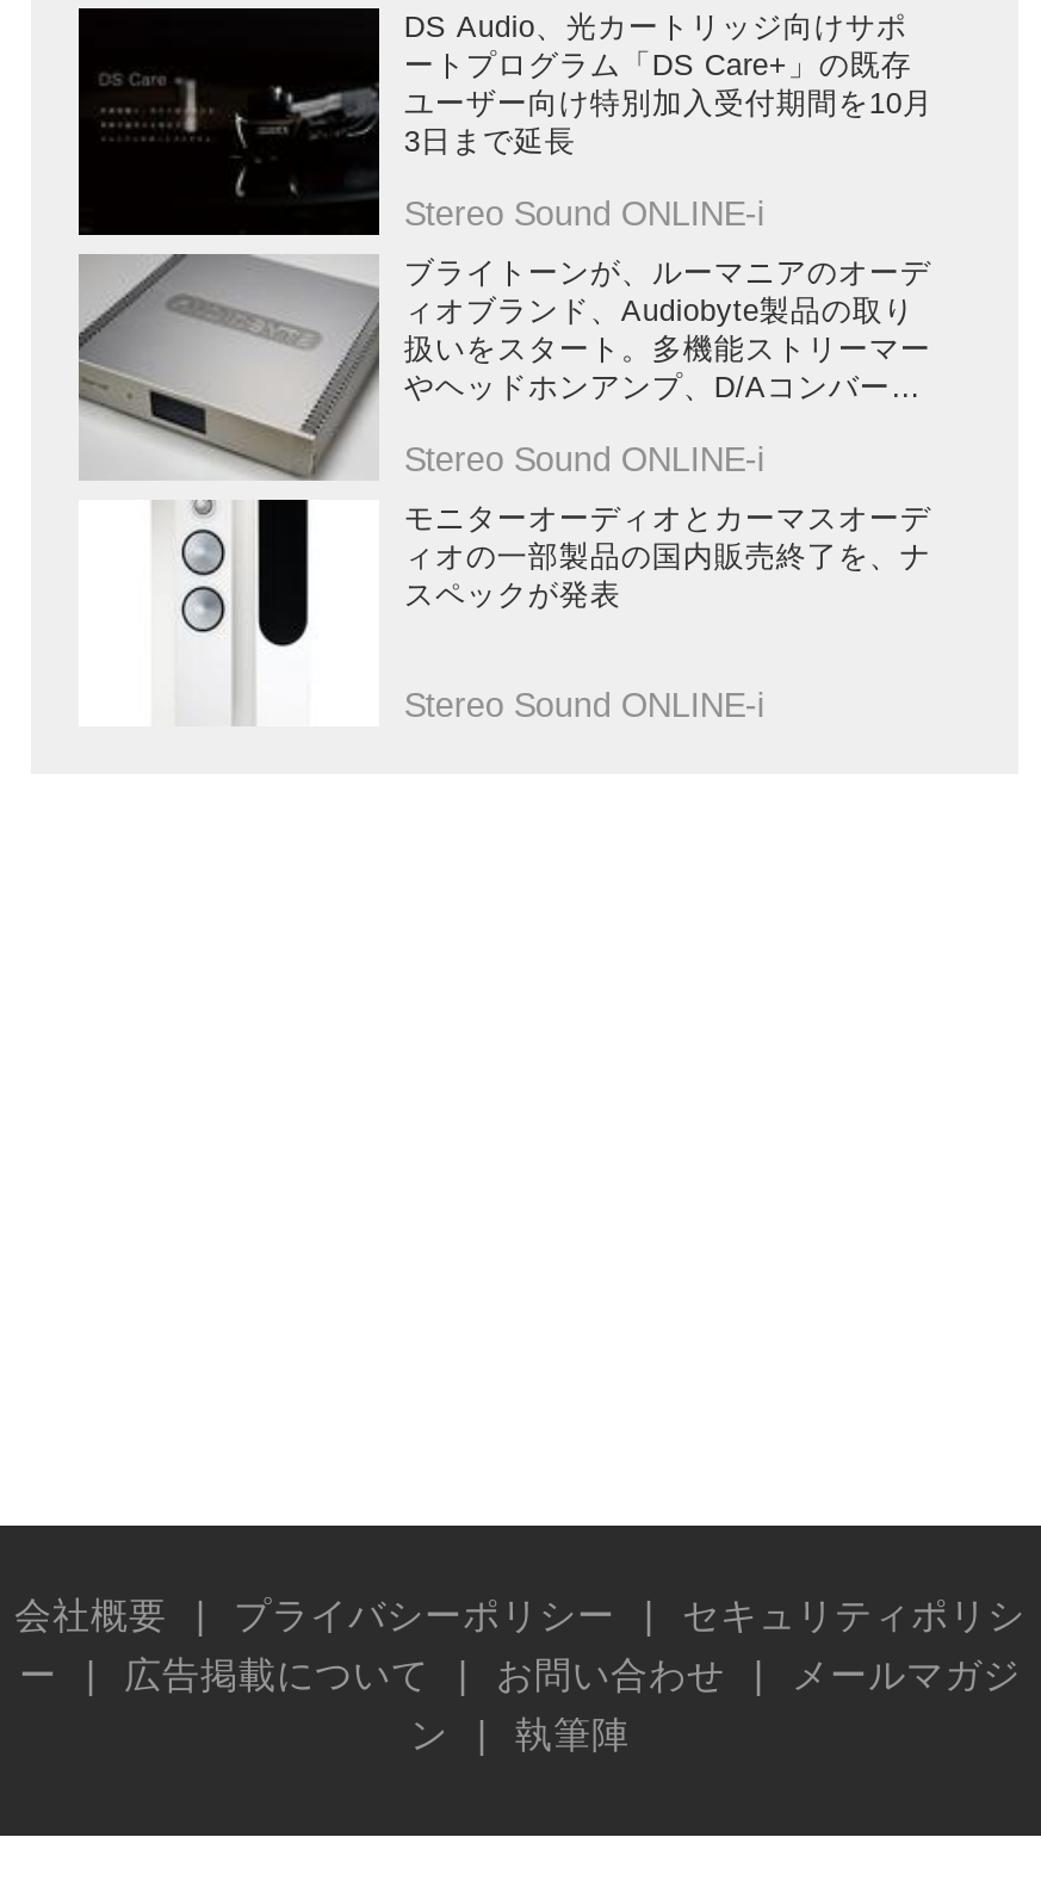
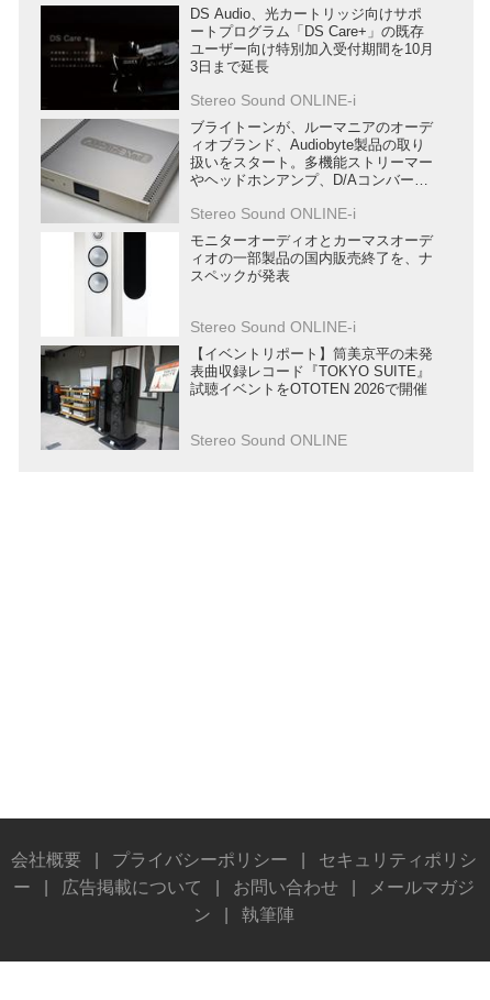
none -> [40,344,433,451] [image] | 【イベントリポート】筒美京平の未発 | 表曲収録レコード『TOKYO SUITE』 | 試聴イベントをOTOTEN 2026で開催 | Stereo Sound ONLINE

